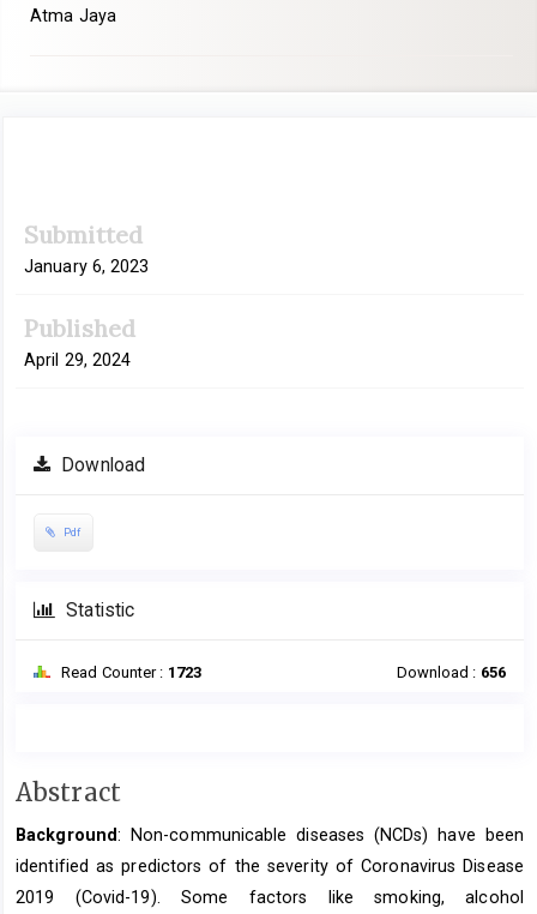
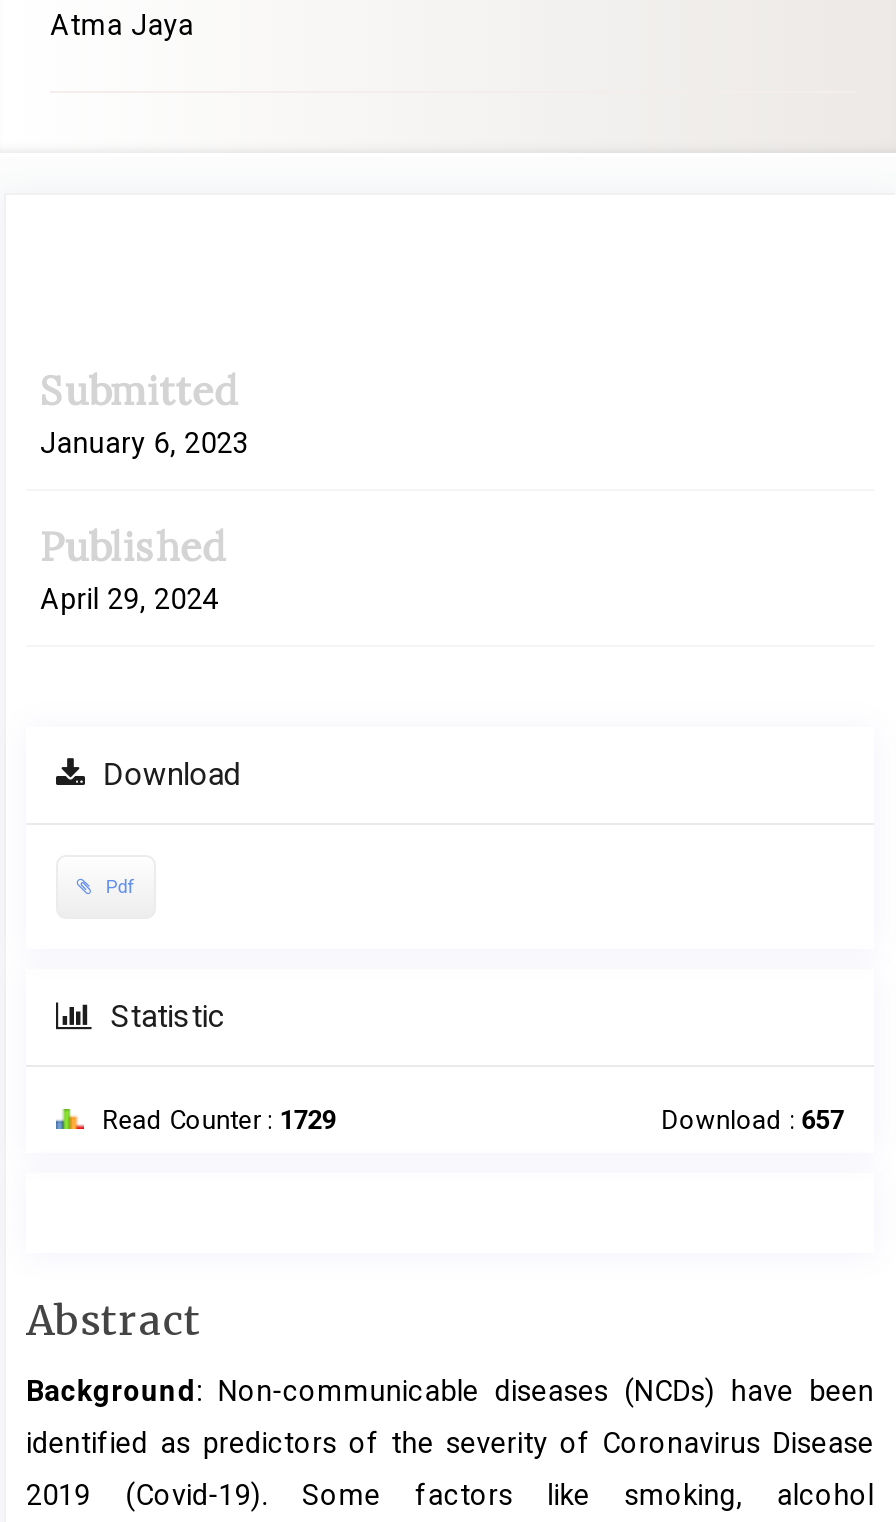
[58,663,201,681] Read Counter : 1723 -> [96,1105,336,1135] Read Counter : 1729
[396,663,506,681] Download : 656 -> [661,1105,844,1135] Download : 657

